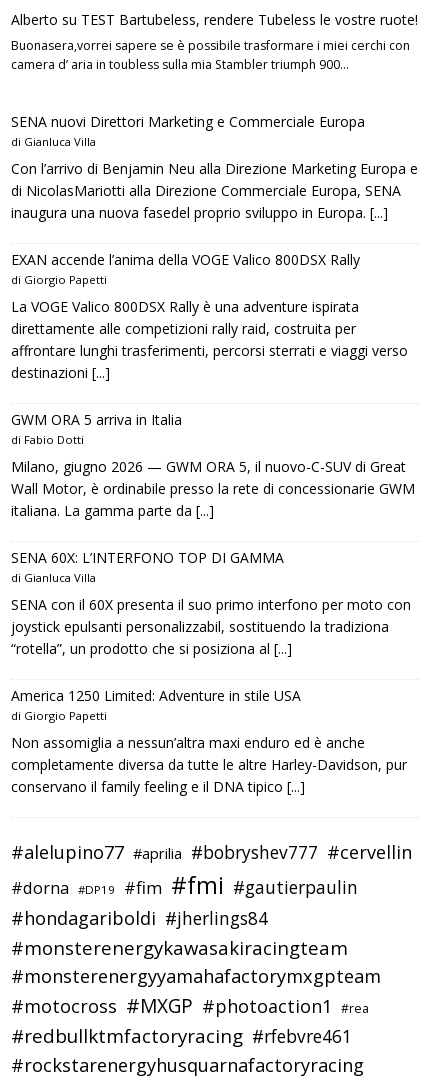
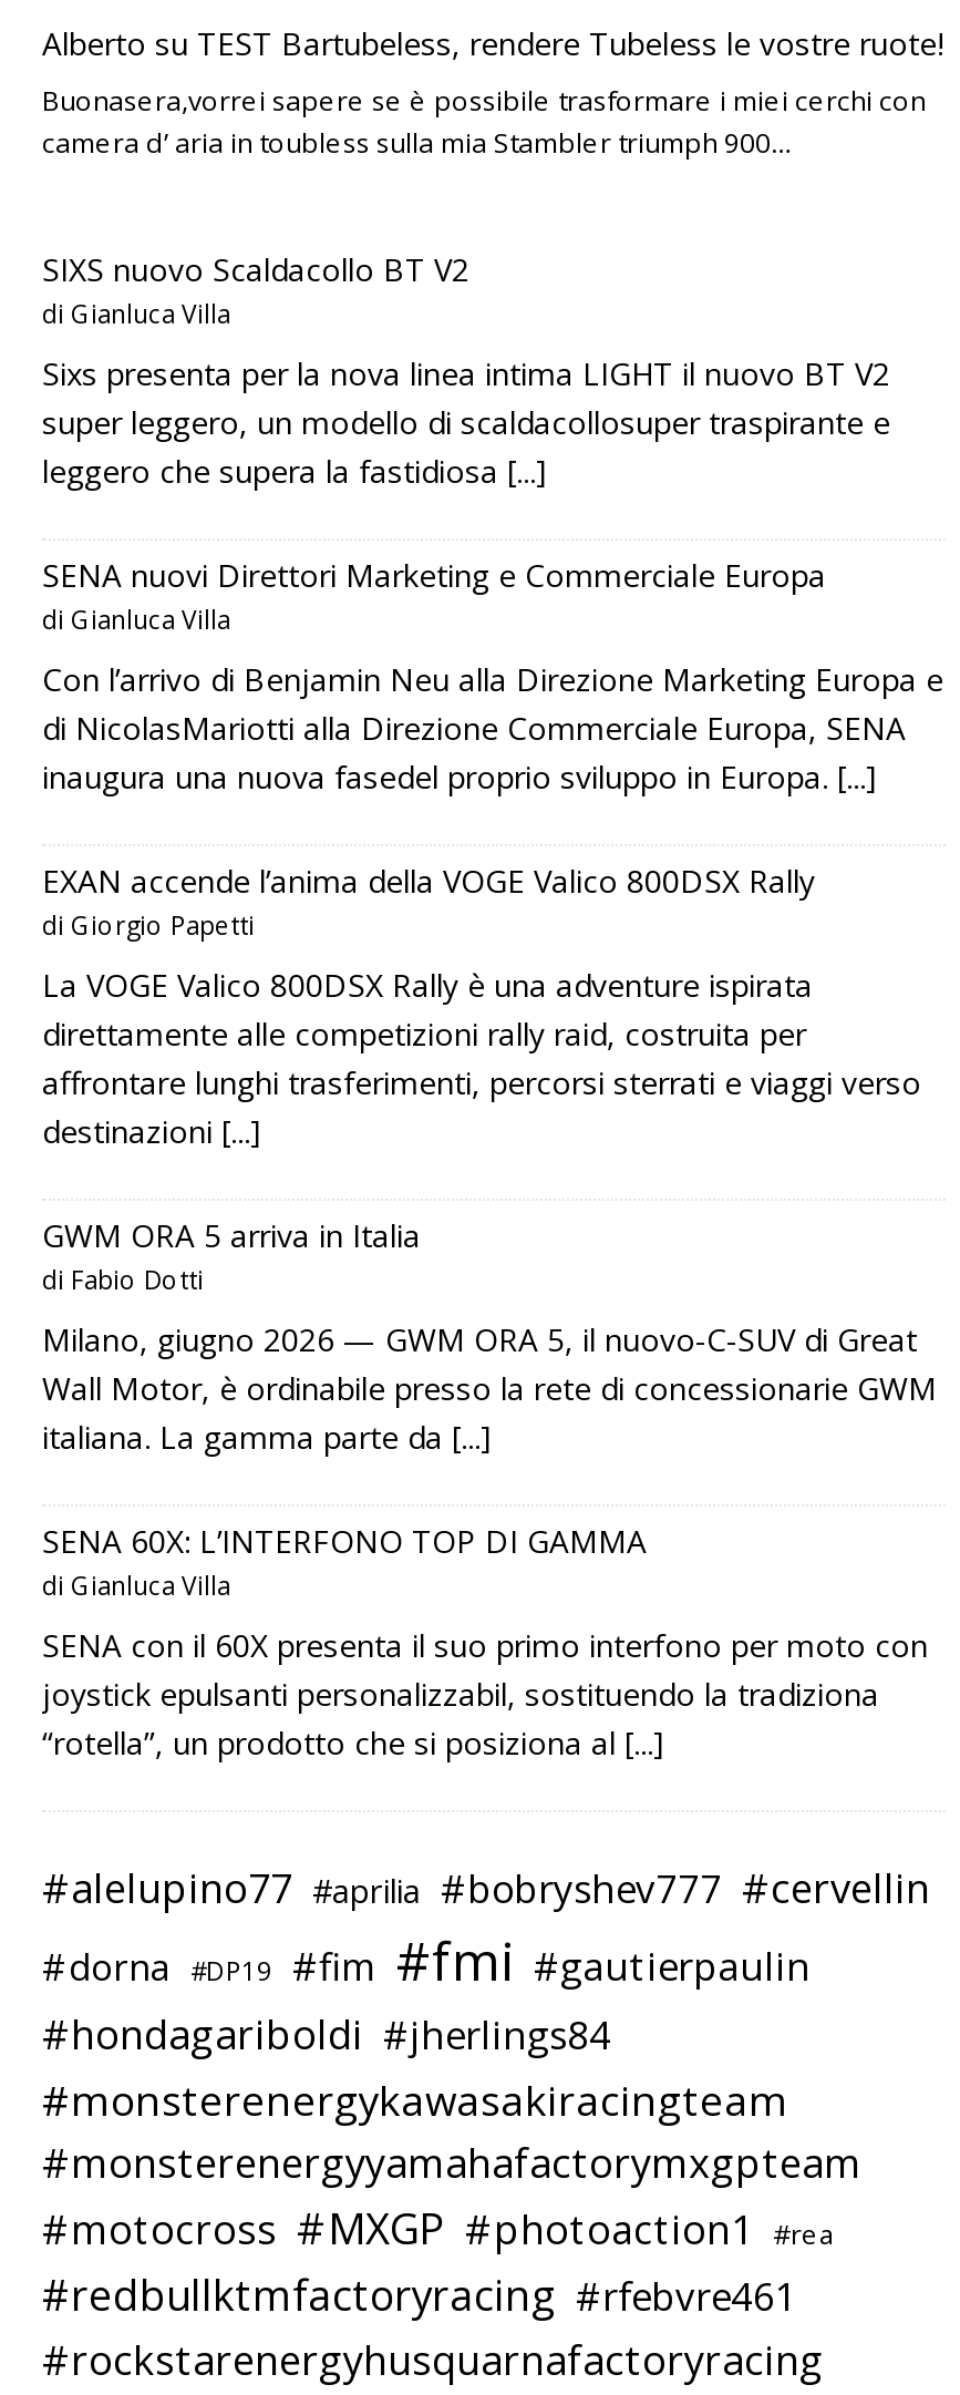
none -> [42,248,890,492] SIXS nuovo Scaldacollo BT V2 | di Gianluca Villa | Sixs presenta per la nova linea intima LIGHT il nuovo BT V2 | super leggero, un modello di scaldacollosuper traspirante e | leggero che supera la fastidiosa [...]
moved [11,112,418,658] -> [42,554,943,1763]: SENA nuovi Direttori Marketing e Commerciale Europa | di Gianluca Villa | Con l’arrivo di Benjamin Neu alla Direzione Marketing Europa e | ... | joystick epulsanti personalizzabil, sostituendo la tradiziona | “rotella”, un prodotto che si posiziona al [...]
[11,686,407,796] America 1250 Limited: Adventure in stile USA | di Giorgio Papetti | Non assomiglia a nessun’altra maxi enduro ed è anche | completamente diversa da tutte le altre Harley-Davidson, pur | conservano il family feeling e il DNA tipico [...] -> none

